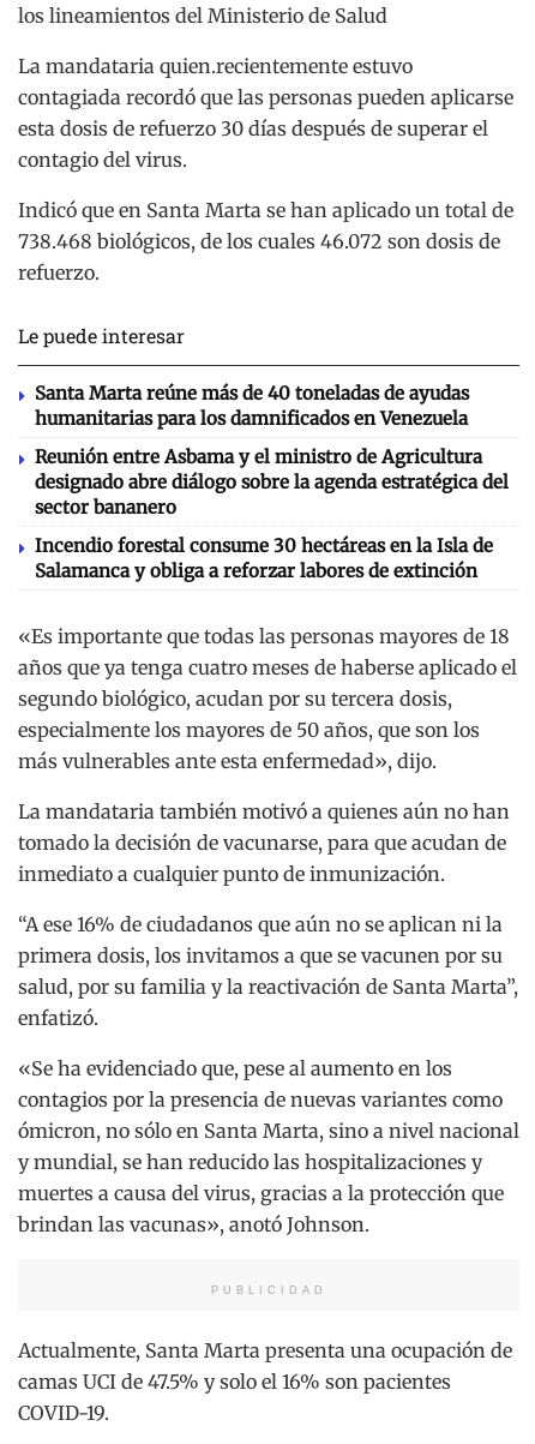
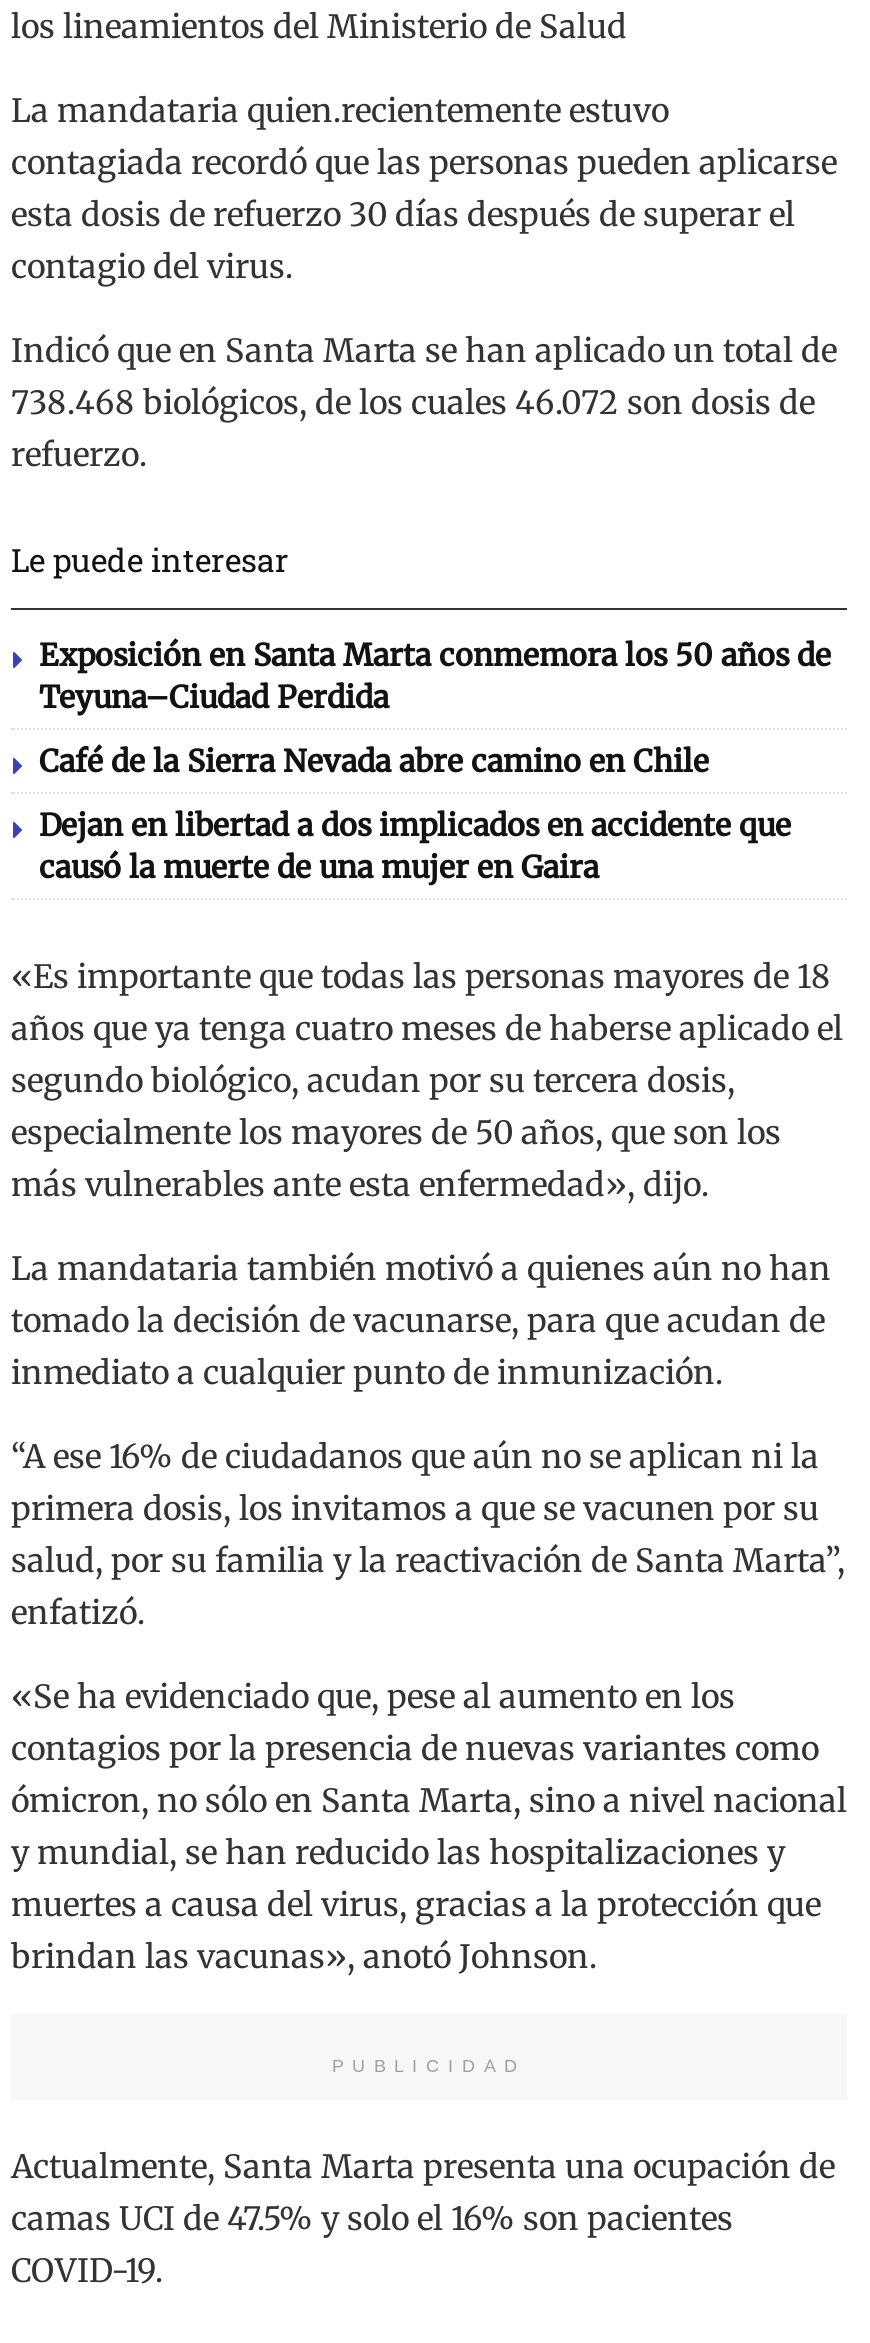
[35,382,469,430] Santa Marta reúne más de 40 toneladas de ayudas | humanitarias para los damnificados en Venezuela -> [39,637,831,717] Exposición en Santa Marta conmemora los 50 años de | Teyuna–Ciudad Perdida
[35,446,509,519] Reunión entre Asbama y el ministro de Agricultura | designado abre diálogo sobre la agenda estratégica del | sector bananero -> [39,743,709,781] Café de la Sierra Nevada abre camino en Chile
[35,535,493,583] Incendio forestal consume 30 hectáreas en la Isla de | Salamanca y obliga a reforzar labores de extinción -> [39,807,791,887] Dejan en libertad a dos implicados en accidente que | causó la muerte de una mujer en Gaira

